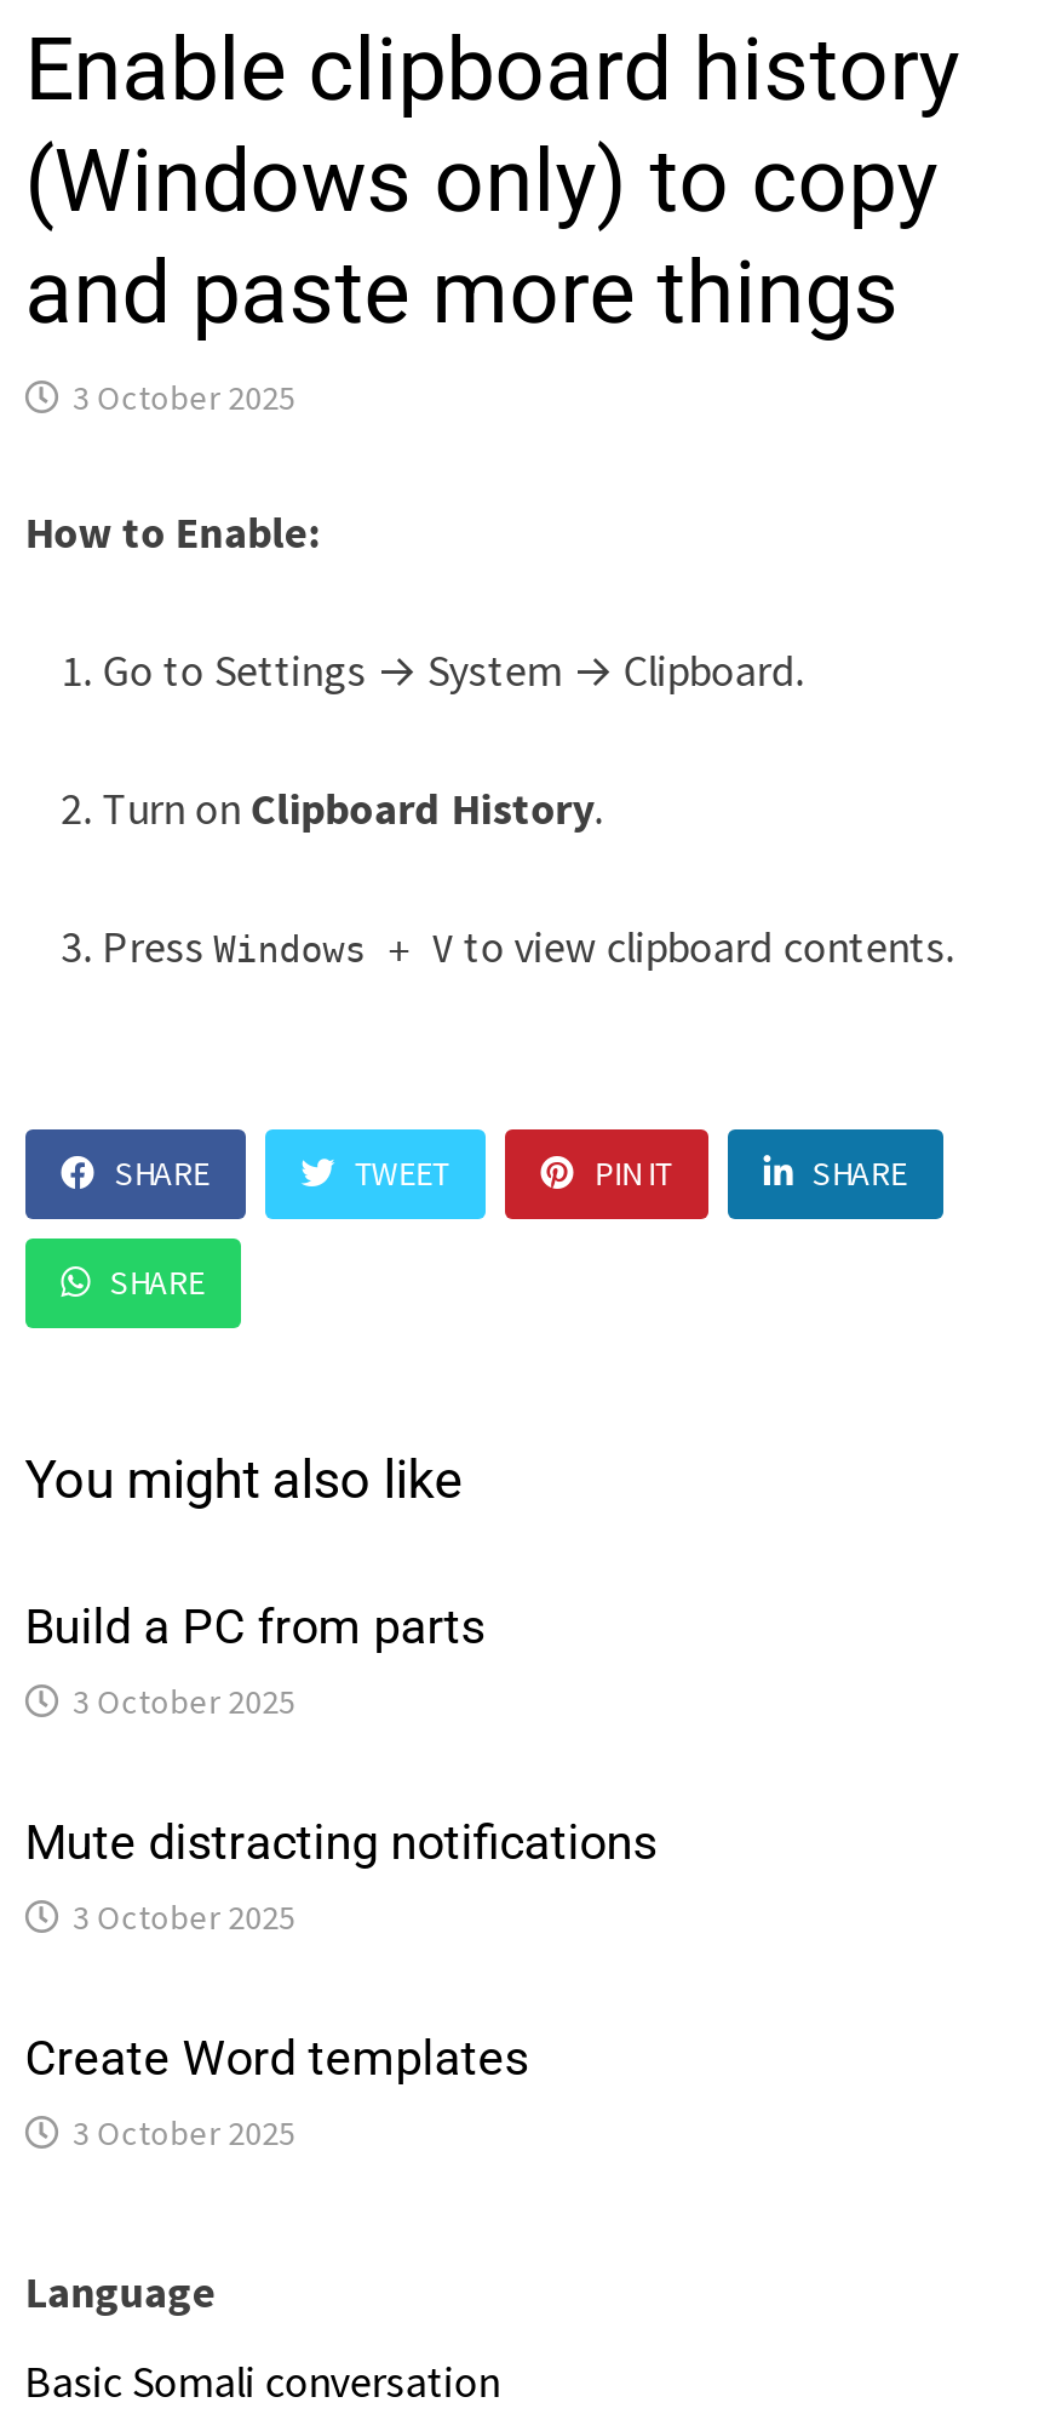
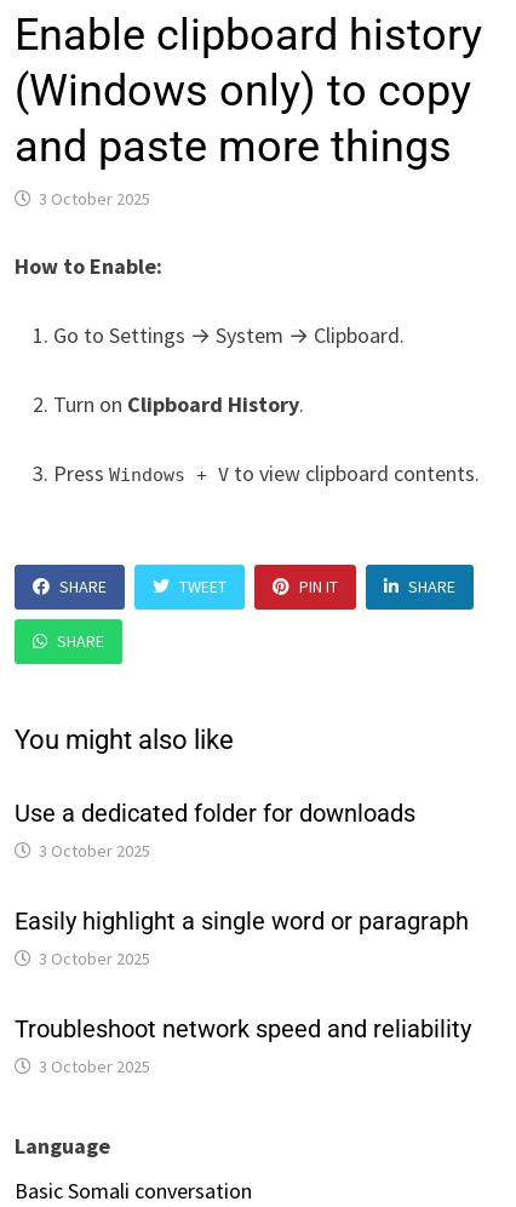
[25,1597,485,1655] Build a PC from parts -> [14,799,415,828] Use a dedicated folder for downloads
[25,1813,657,1871] Mute distracting notifications -> [14,906,469,936] Easily highlight a single word or paragraph
[25,2029,529,2087] Create Word templates -> [14,1014,471,1043] Troubleshoot network speed and reliability

